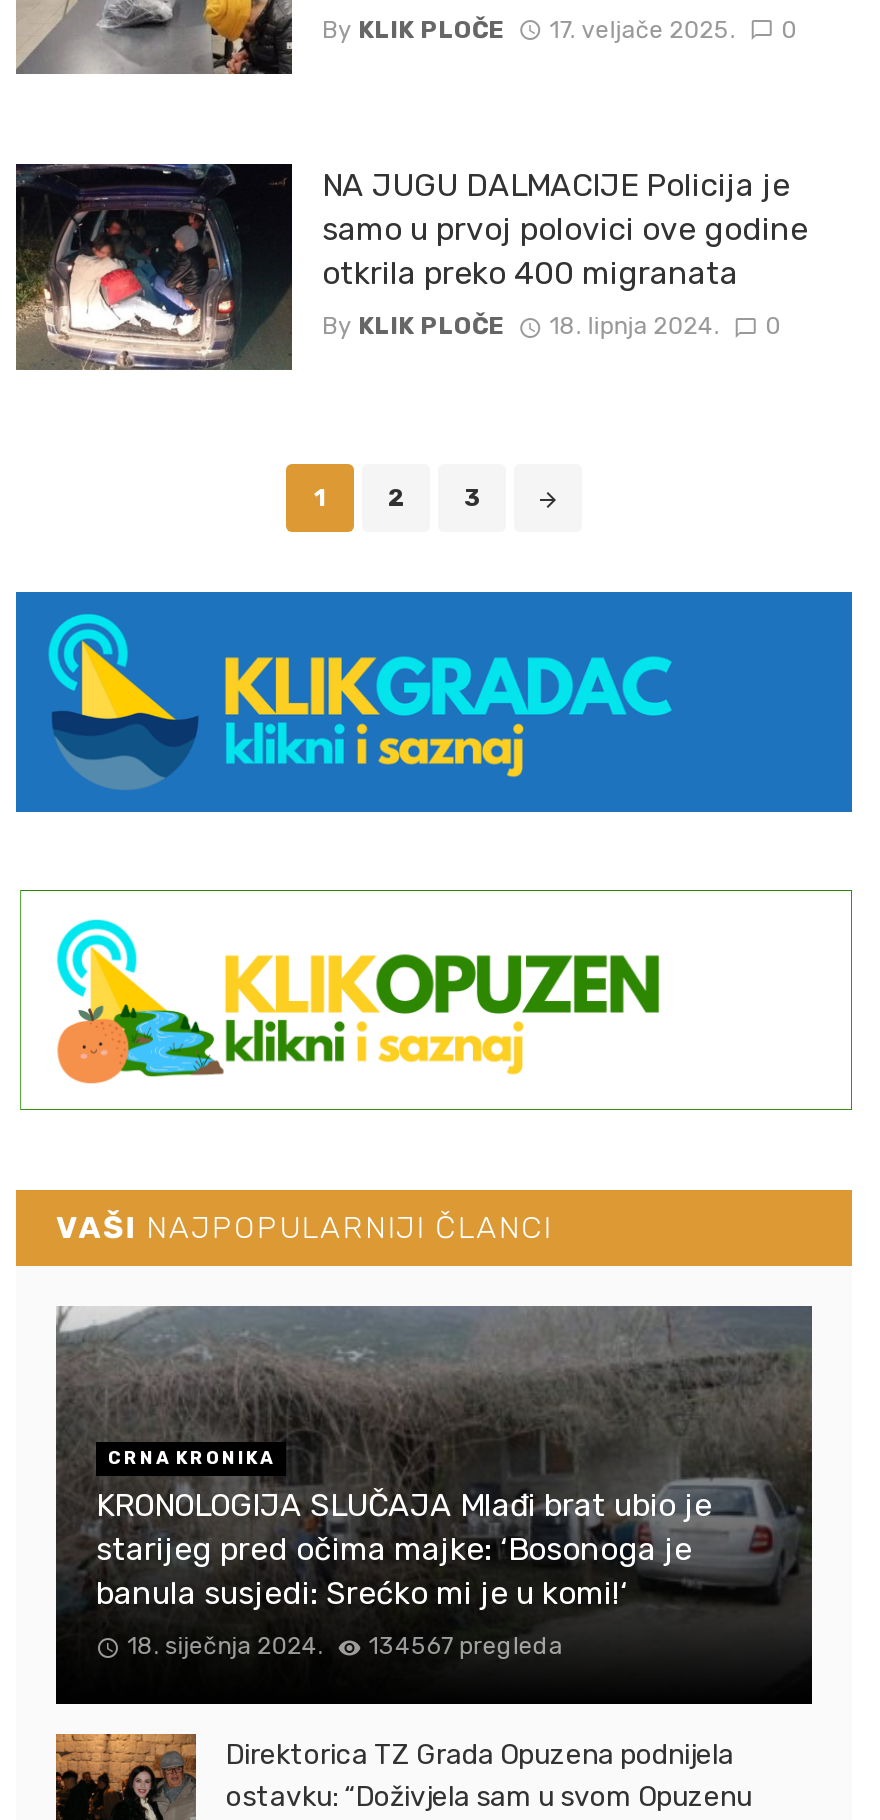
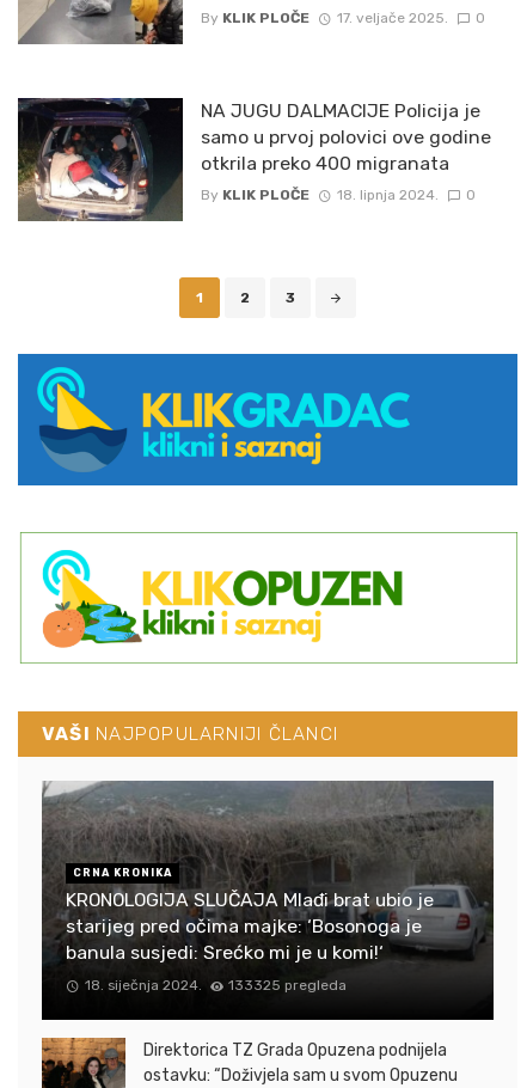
[127,1633,563,1661] 18. siječnja 2024. 134567 pregleda -> [84,976,347,993] 18. siječnja 2024. 133325 pregleda

